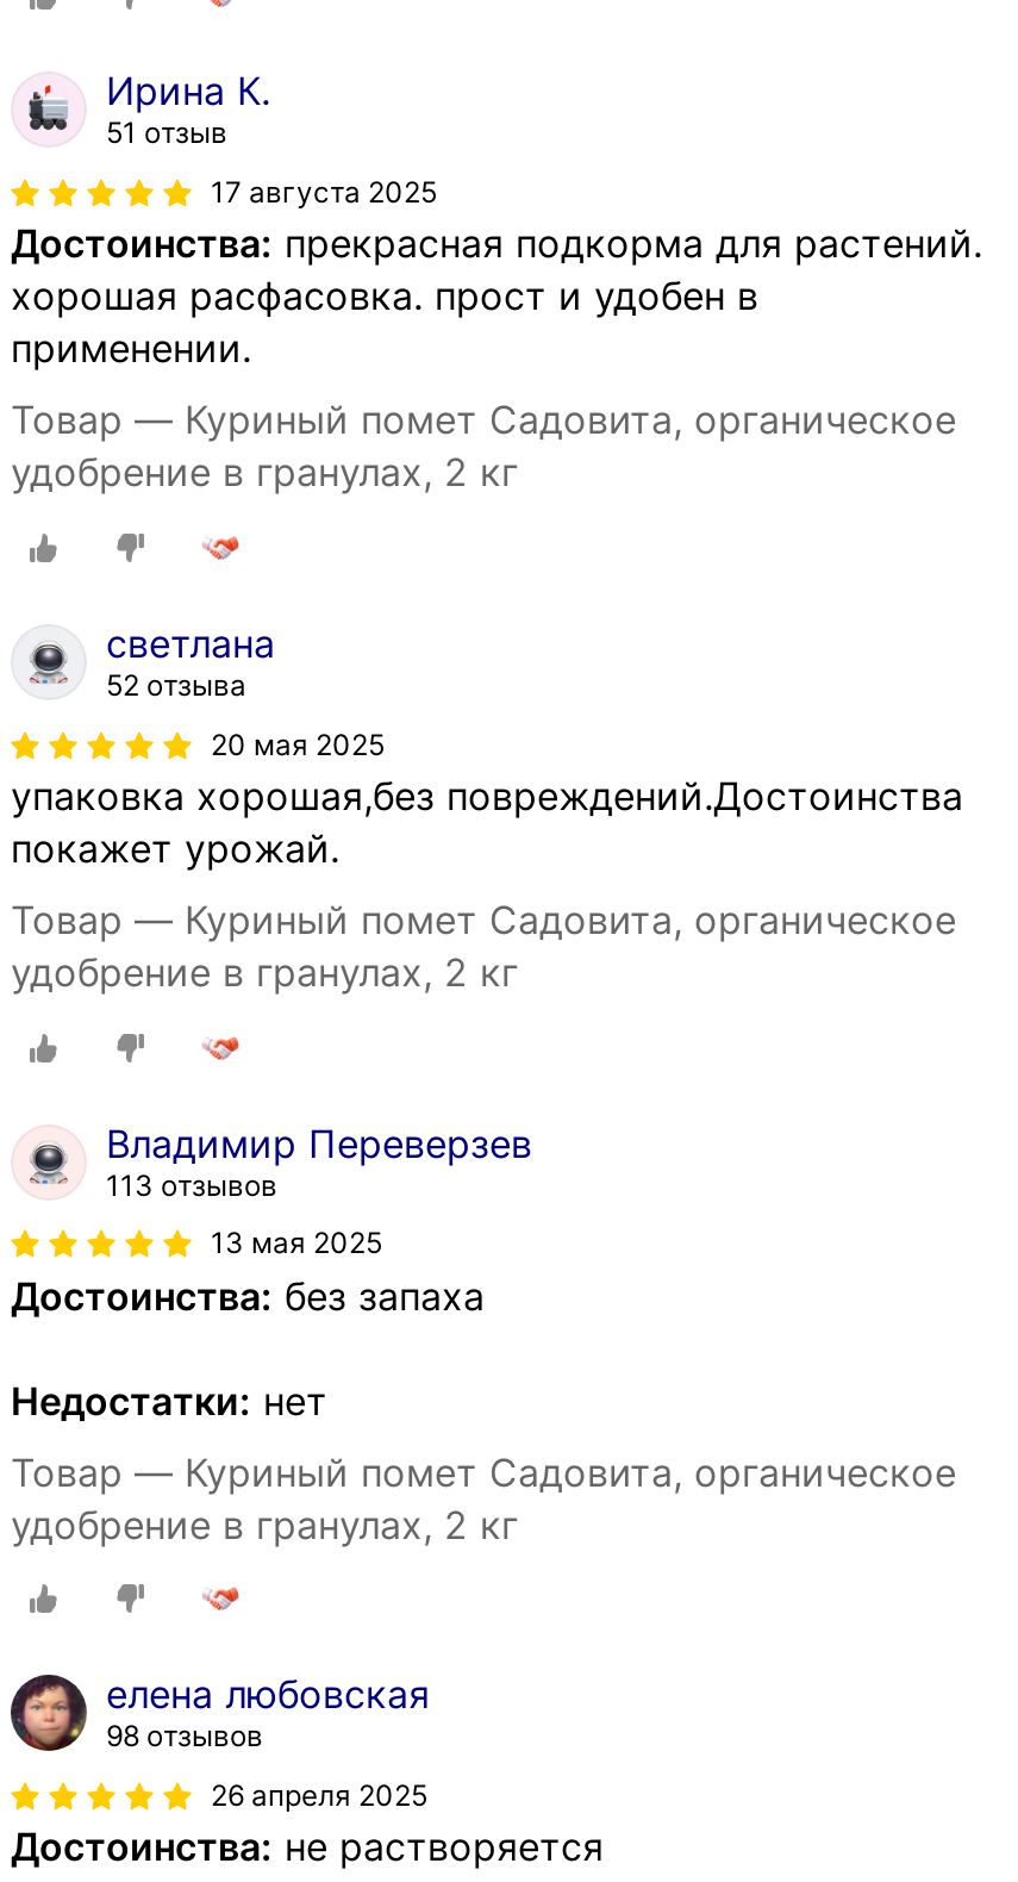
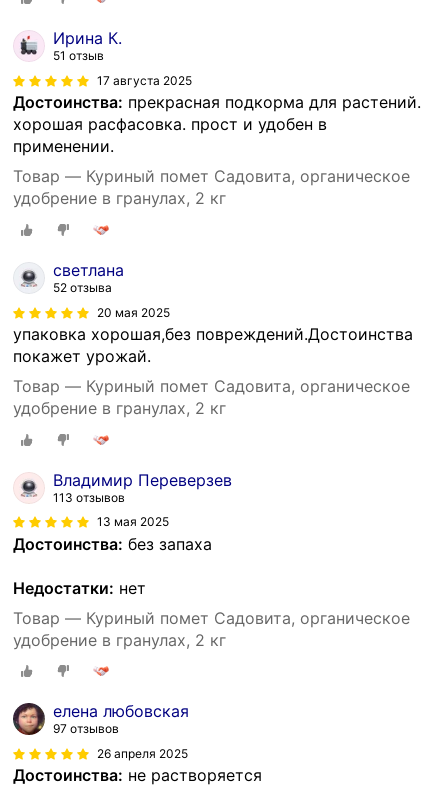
[106,1718,263,1754] 98 отзывов -> [53,721,119,736] 97 отзывов

